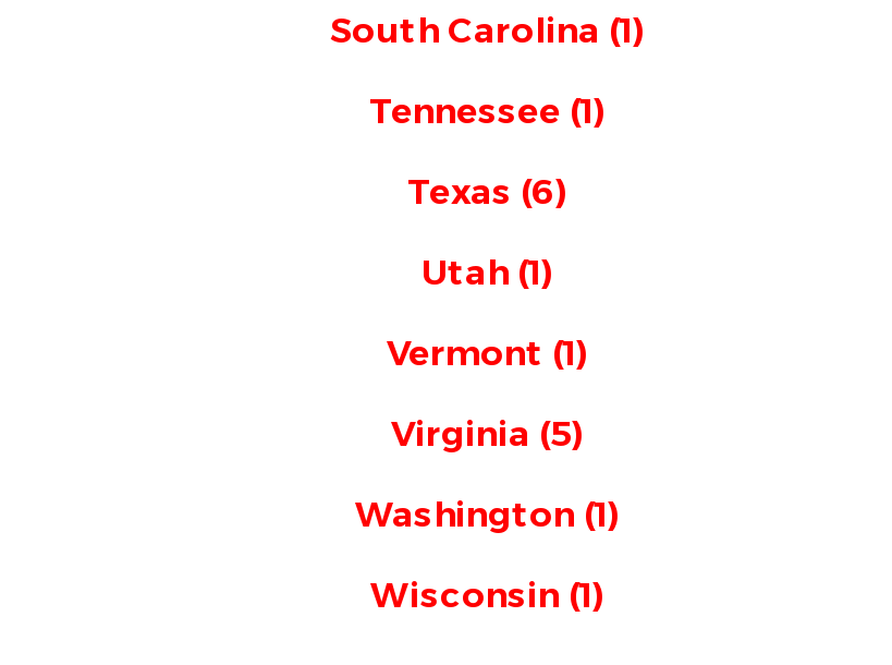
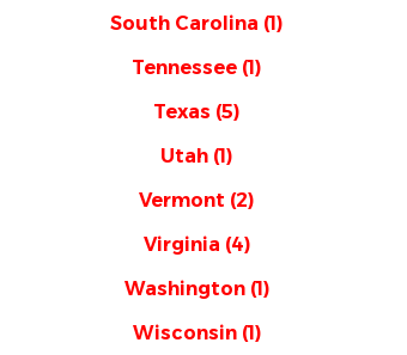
[407,171,566,213] Texas (6) -> [153,100,239,123] Texas (5)
[387,332,587,374] Vermont (1) -> [139,189,254,212] Vermont (2)
[391,413,583,455] Virginia (5) -> [143,233,250,256] Virginia (4)

